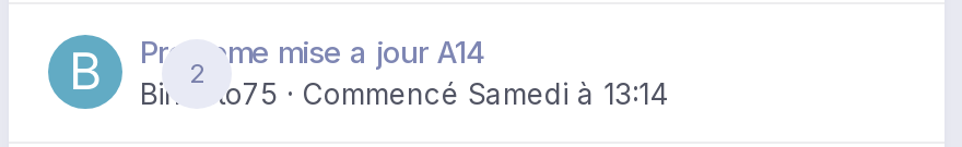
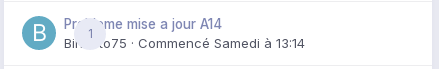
[189,56,204,88] 2 -> [87,25,92,40] 1

